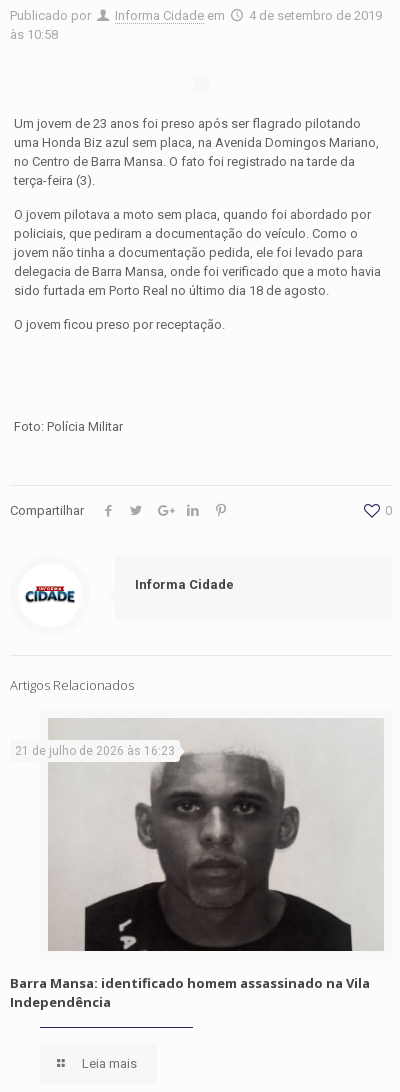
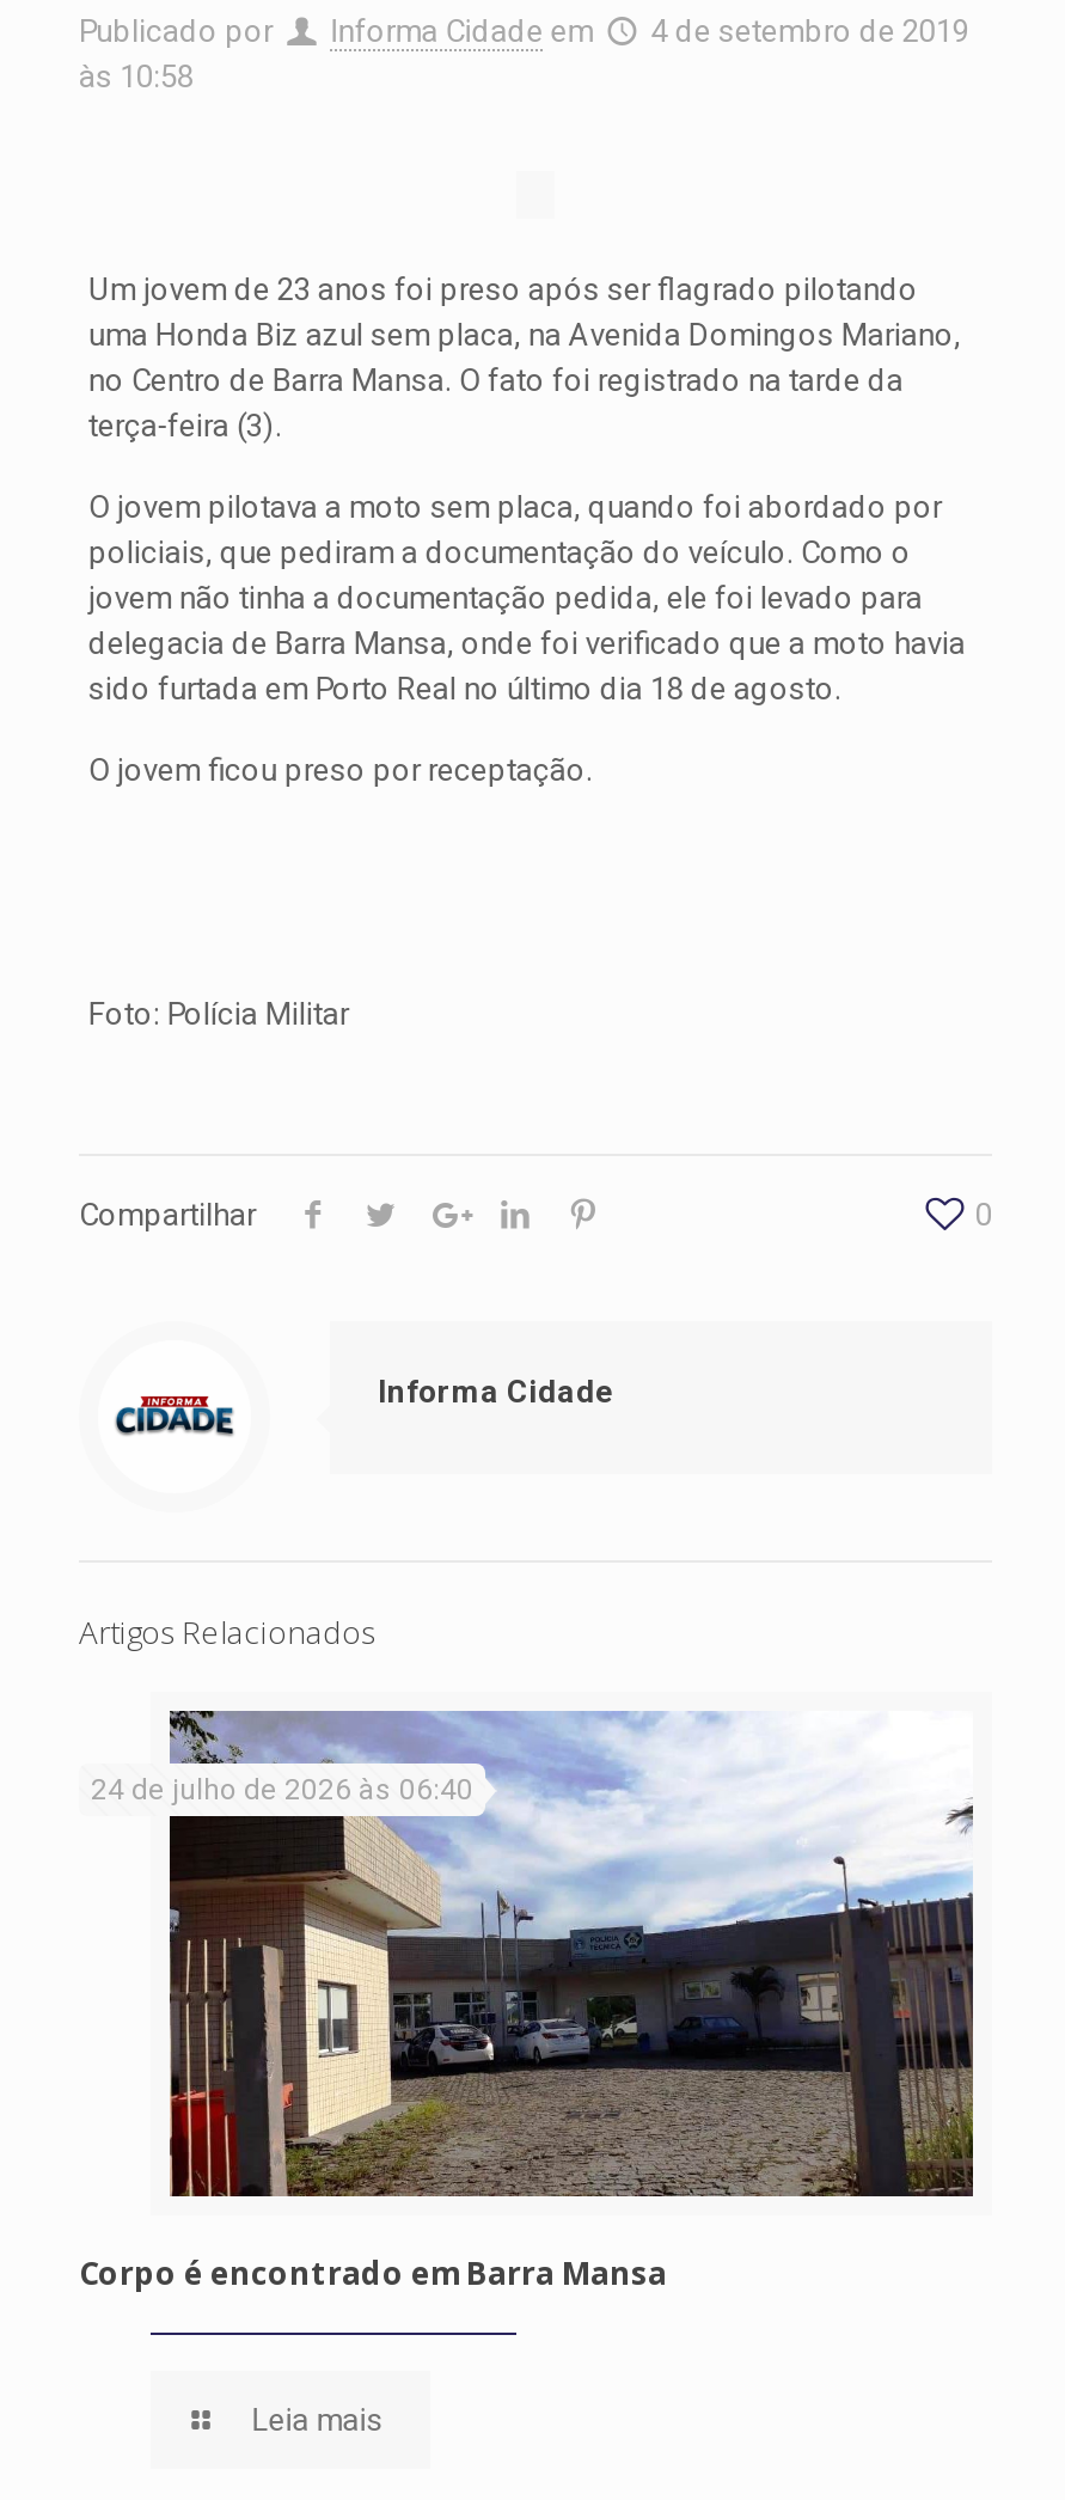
[15,719,384,952] [image] | 21 de julho de 2026 às 16:23 -> [91,1711,975,2189] [image] | 24 de julho de 2026 às 06:40
[10,974,370,1011] Barra Mansa: identificado homem assassinado na Vila | Independência -> [79,2252,667,2295] Corpo é encontrado em Barra Mansa

